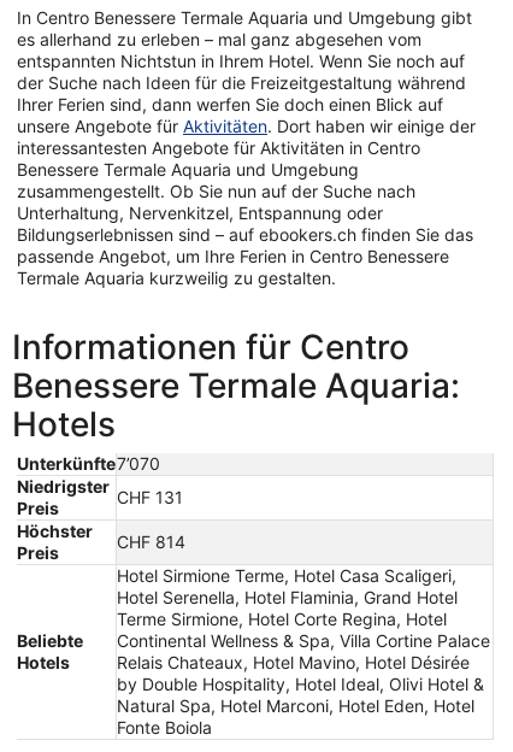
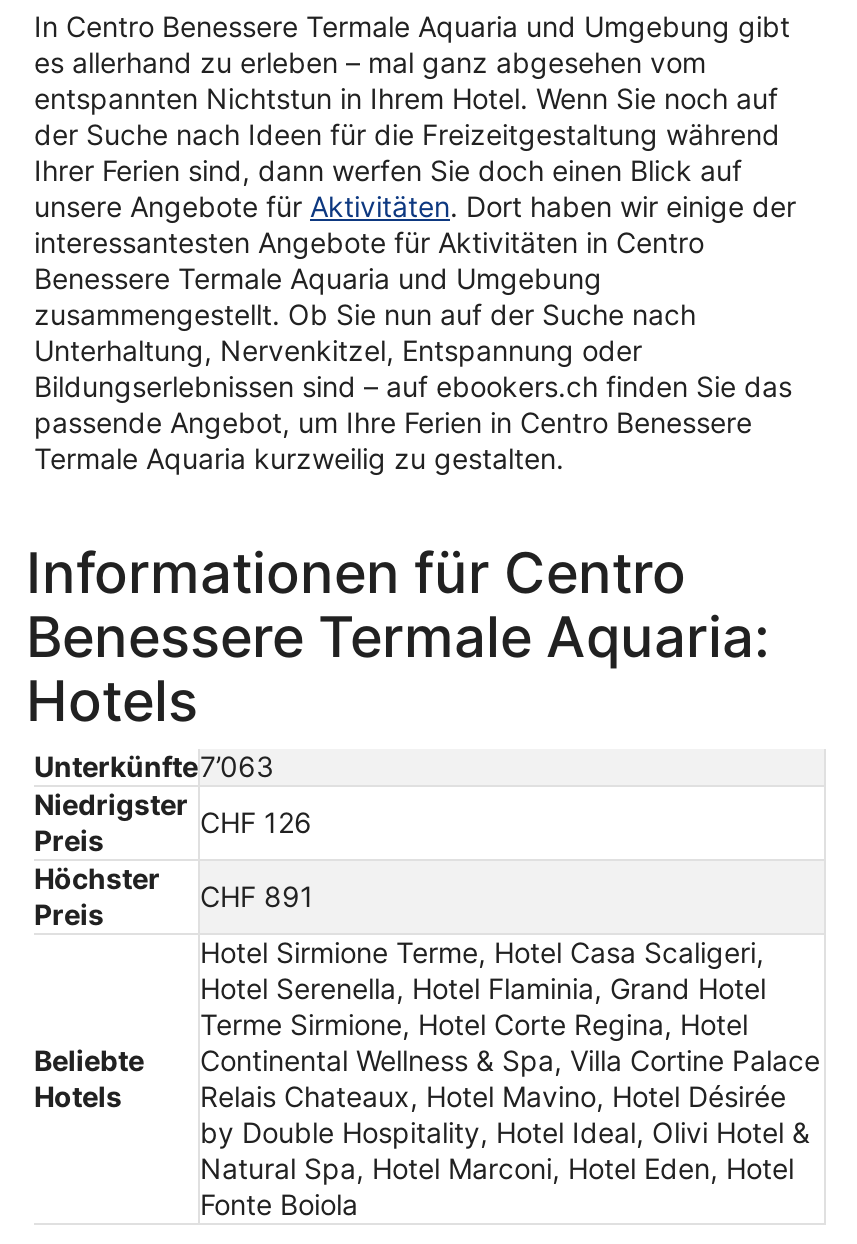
[17,453,160,474] Unterkünfte7’070 -> [34,749,274,783] Unterkünfte7’063
[117,487,183,507] CHF 131 -> [200,805,312,839] CHF 126
[117,531,185,552] CHF 814 -> [200,879,314,913] CHF 891

